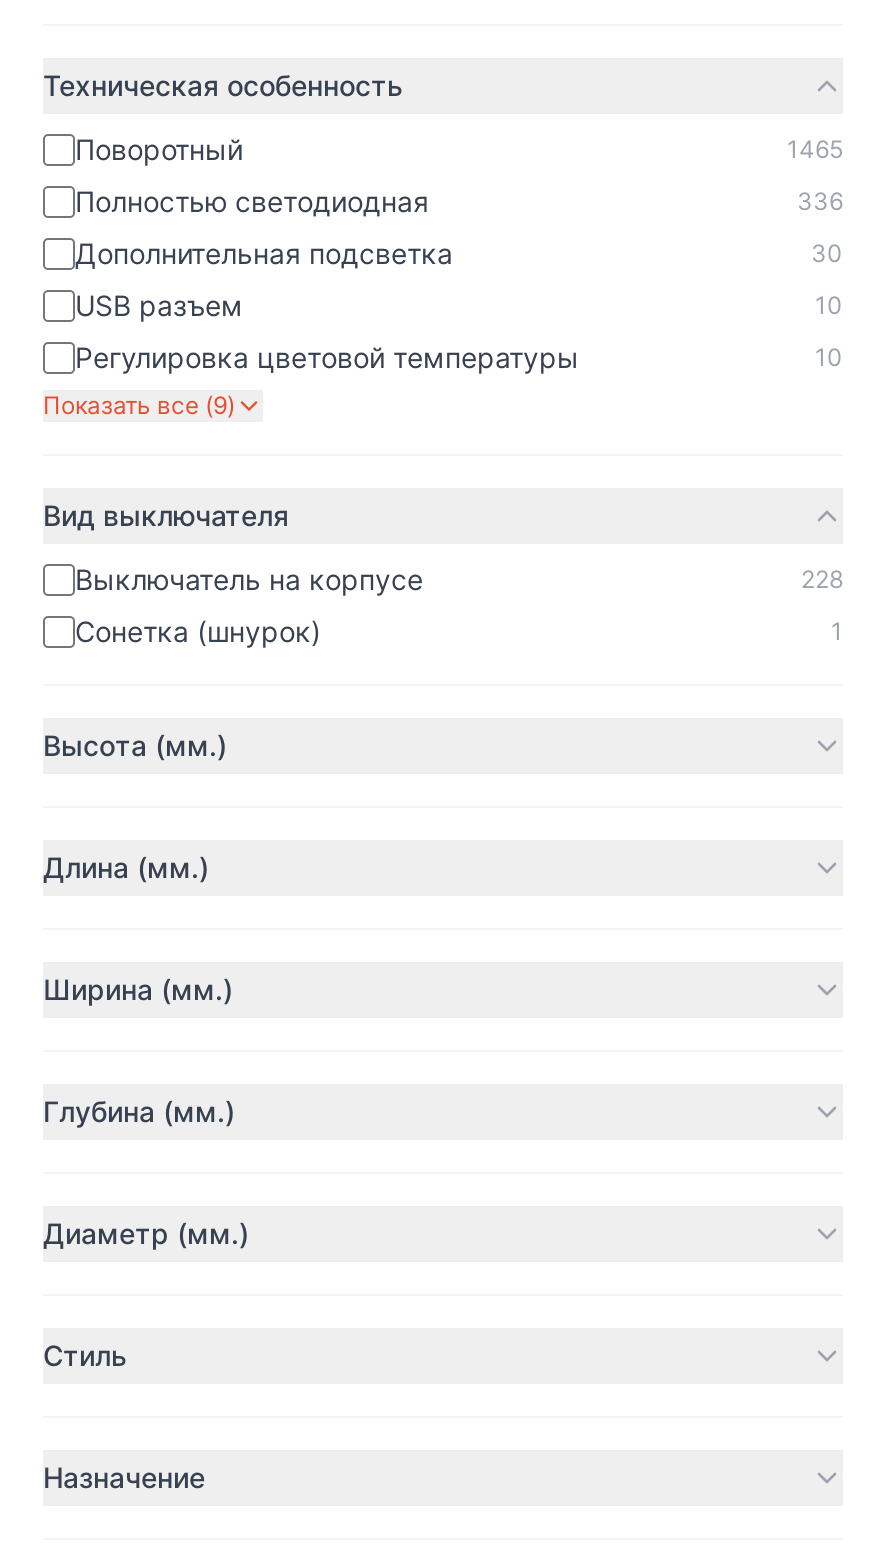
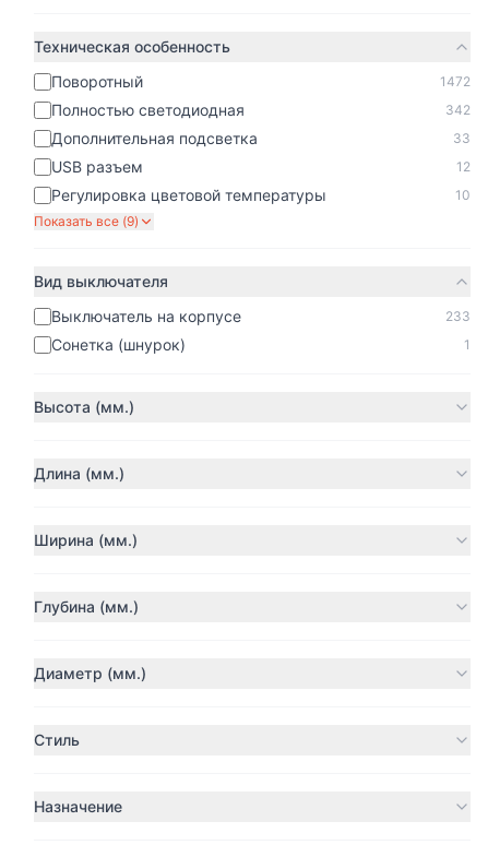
[787,134,843,164] 1465 -> [440,73,471,90] 1472
[797,186,843,216] 336 -> [445,102,471,118] 342
[811,238,843,268] 30 -> [453,130,471,146] 33
[815,290,843,320] 10 -> [456,158,471,175] 12
[801,564,843,594] 228 -> [445,308,471,324] 233

